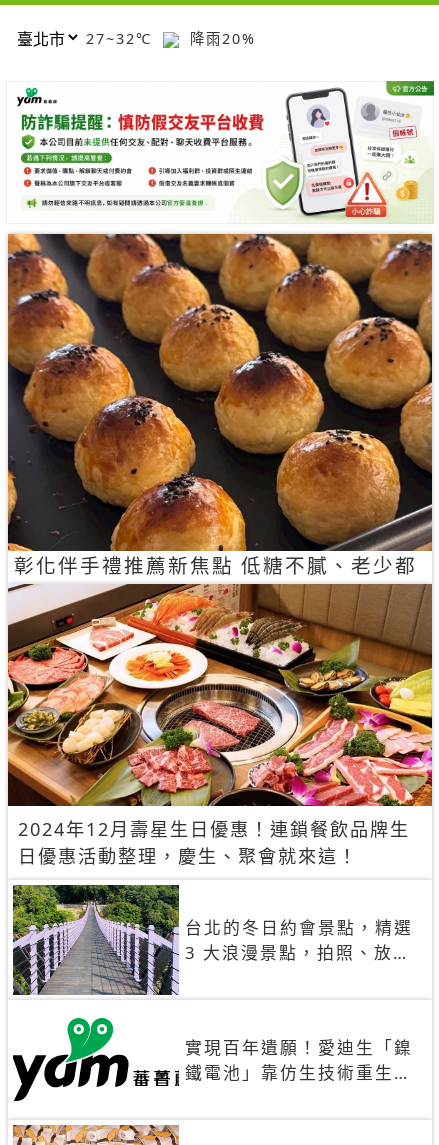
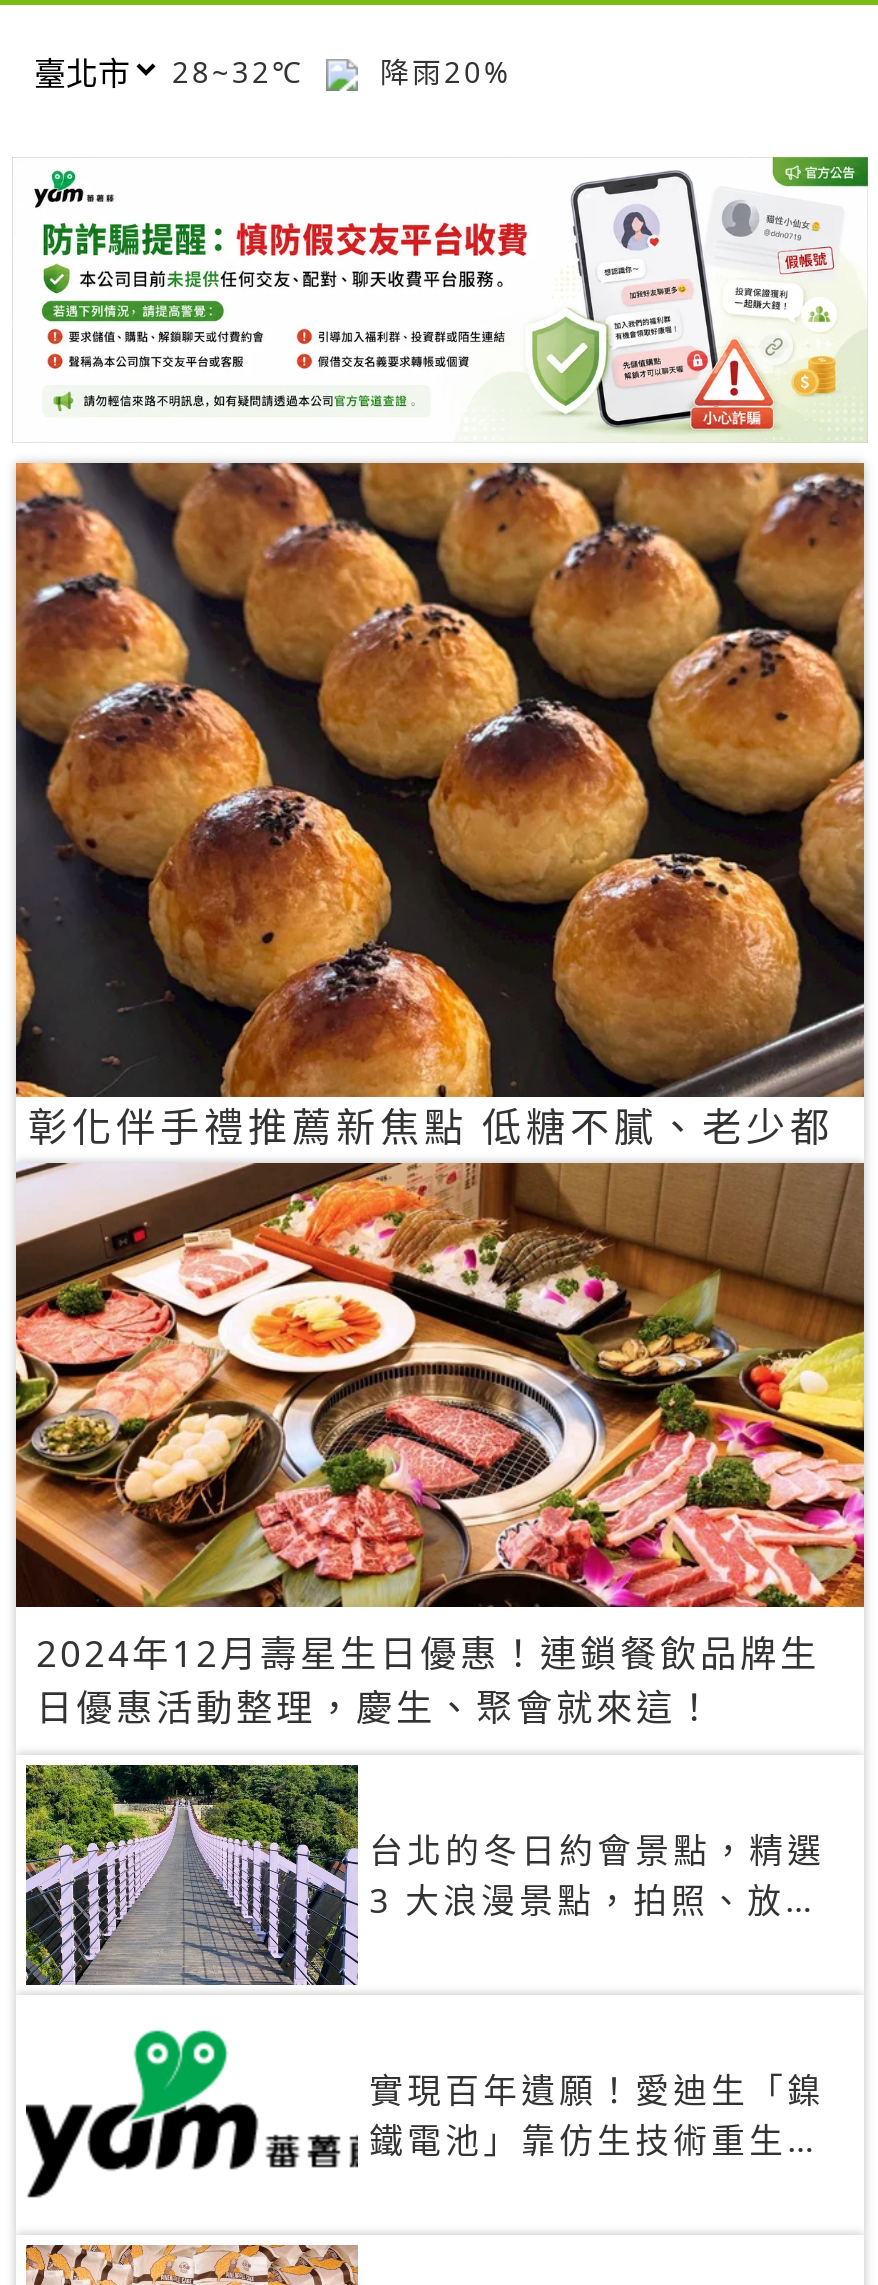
[86,28,256,47] 27~32℃ 降雨20% -> [172,52,512,90] 28~32℃ 降雨20%

